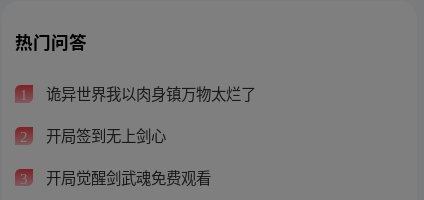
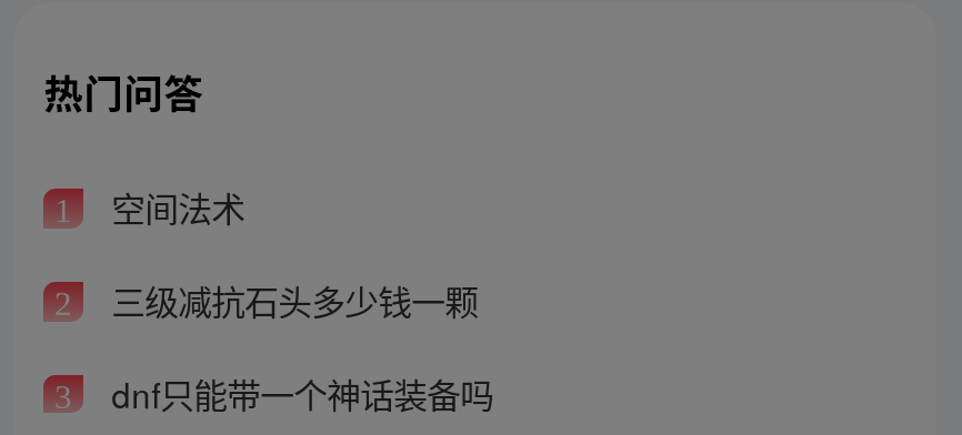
[42,82,256,104] 诡异世界我以肉身镇万物太烂了 -> [102,183,245,232] 空间法术
[42,124,166,146] 开局签到无上剑心 -> [102,275,478,324] 三级减抗石头多少钱一颗
[42,166,211,188] 开局觉醒剑武魂免费观看 -> [102,368,493,417] dnf只能带一个神话装备吗

